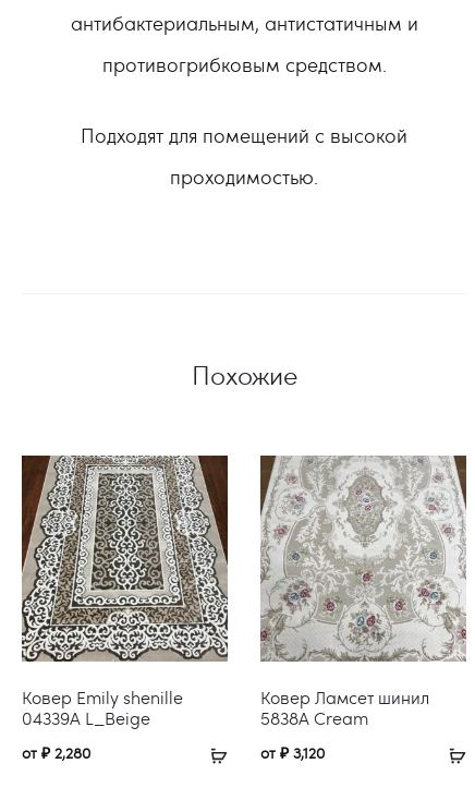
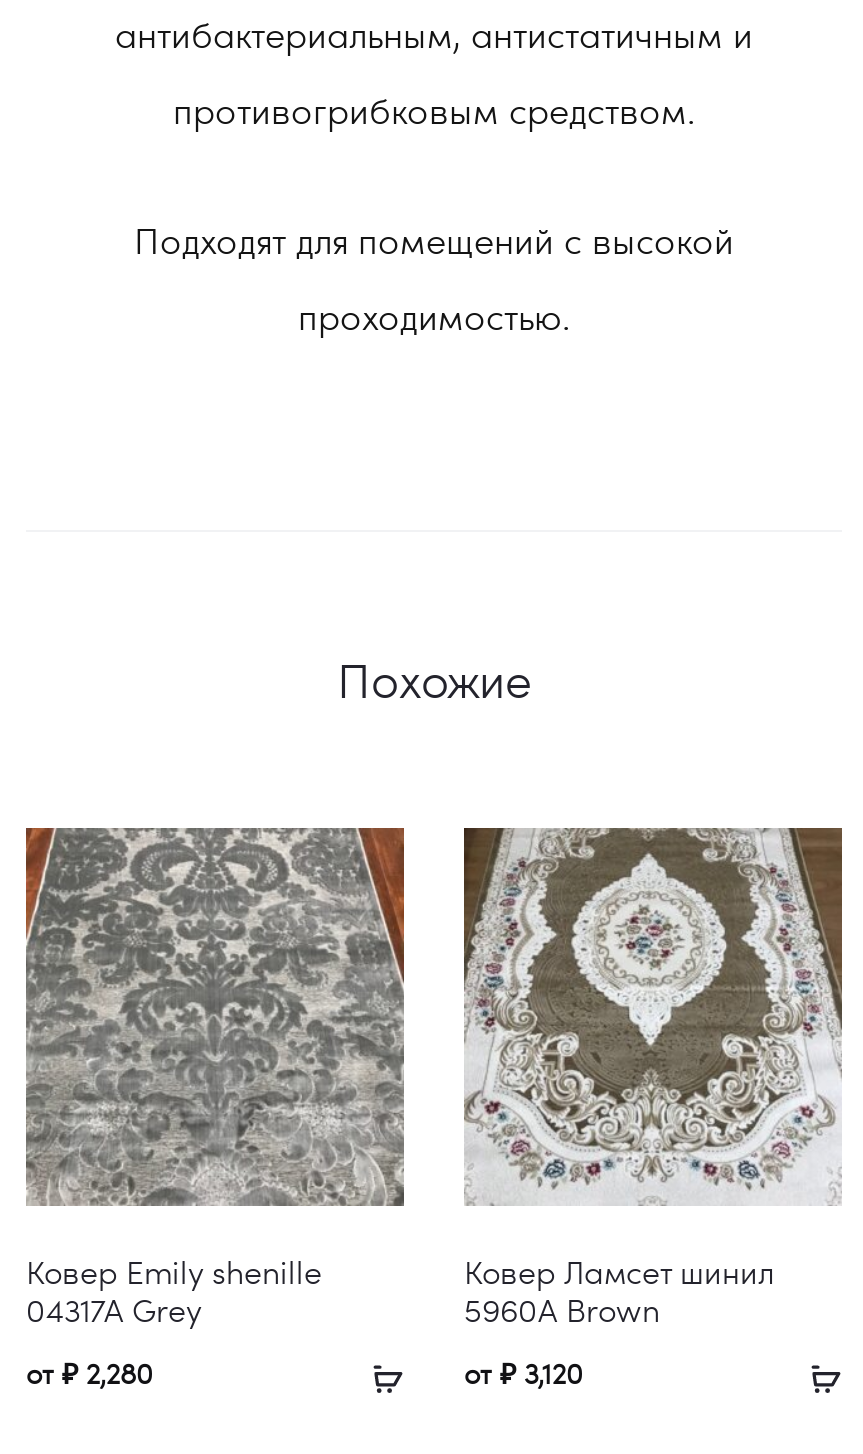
[21,454,229,662] [image] -> [24,826,406,1206] [image]
[260,456,466,662] [image] -> [462,826,844,1204] [image]
[22,706,150,729] 04339A L_Beige -> [26,1288,202,1330] 04317A Grey
[260,706,368,729] 5838A Cream -> [464,1288,660,1330] 5960A Brown

